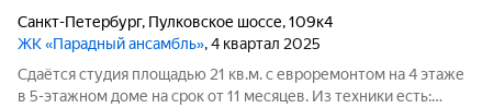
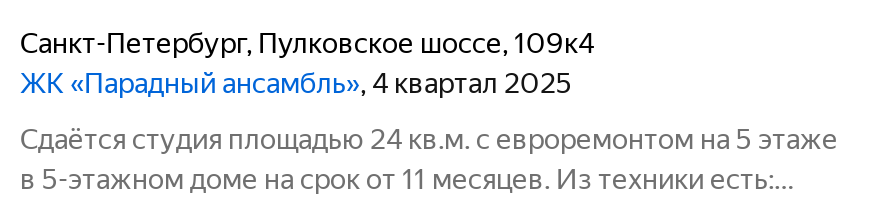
[18,65,464,83] Сдаётся студия площадью 21 кв.м. с евроремонтом на 4 этаже -> [20,123,838,155] Сдаётся студия площадью 24 кв.м. с евроремонтом на 5 этаже

